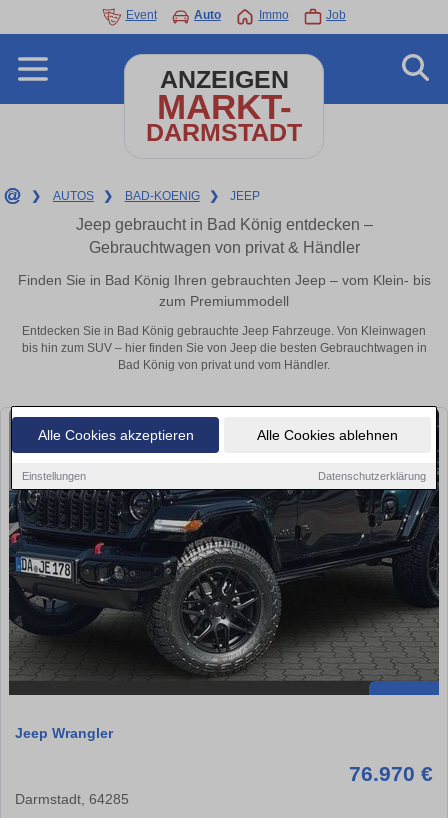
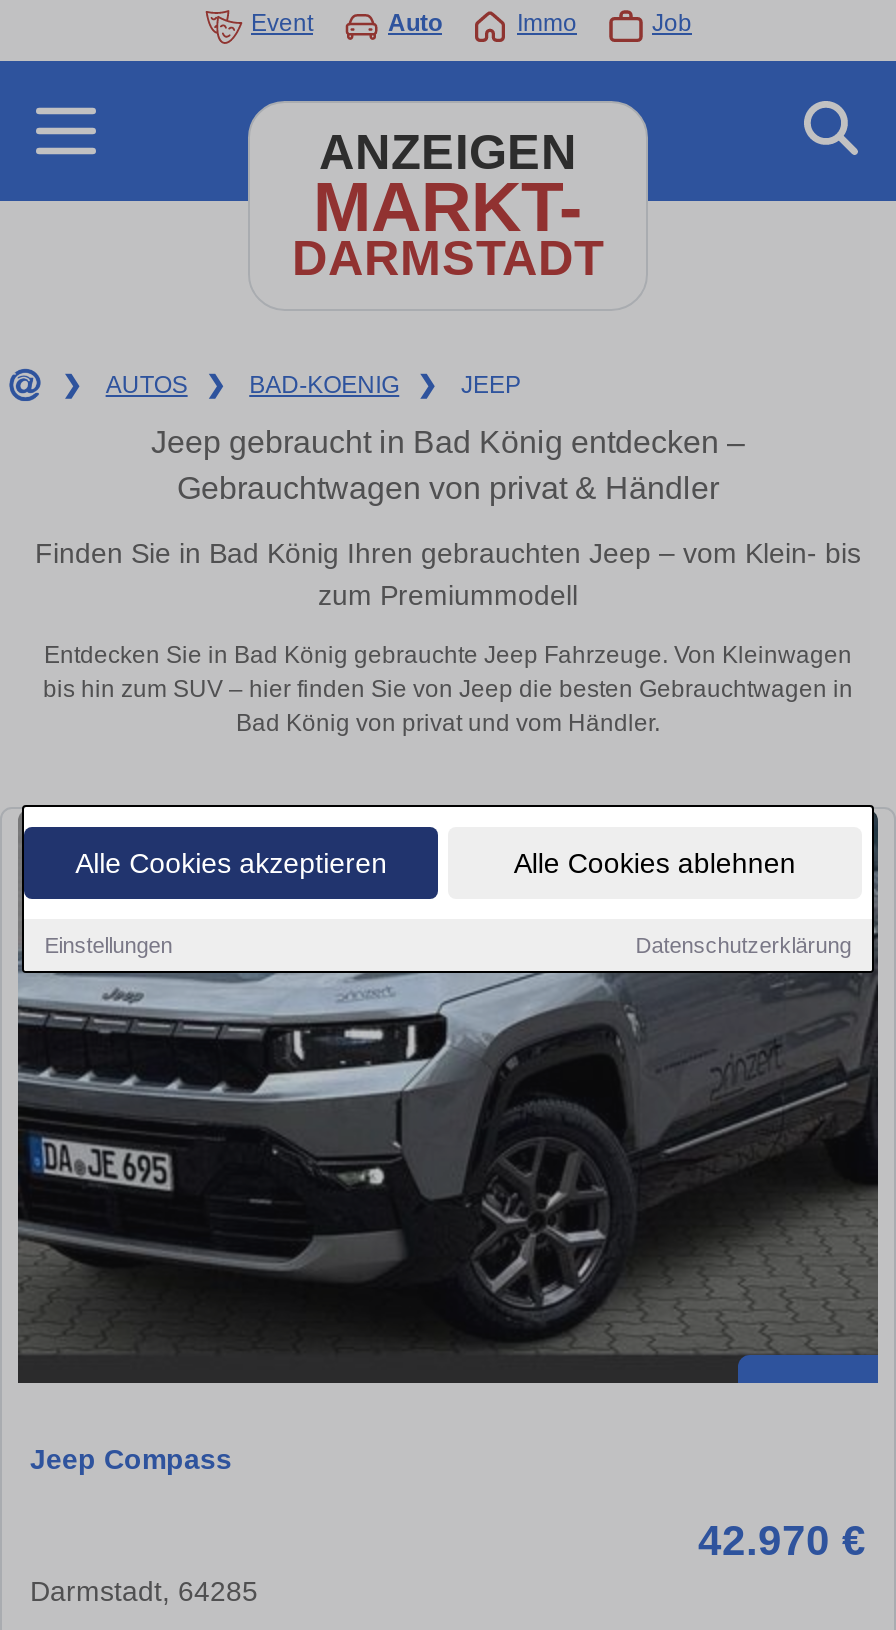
[9,489,439,679] [image] -> [18,971,878,1351] [image]
[15,725,113,741] Jeep Wrangler -> [30,1443,232,1475] Jeep Compass
[349,762,433,785] 76.970 € -> [698,1517,866,1563] 42.970 €

